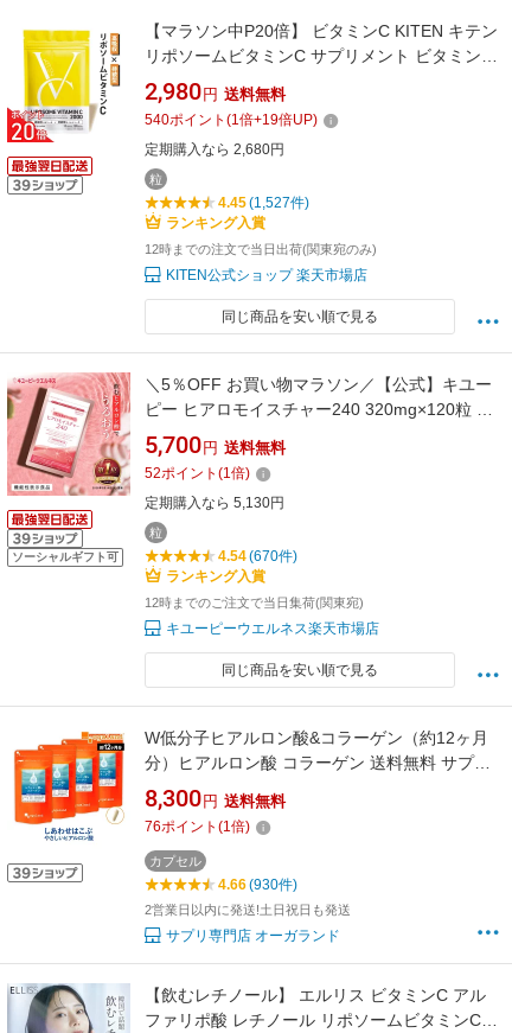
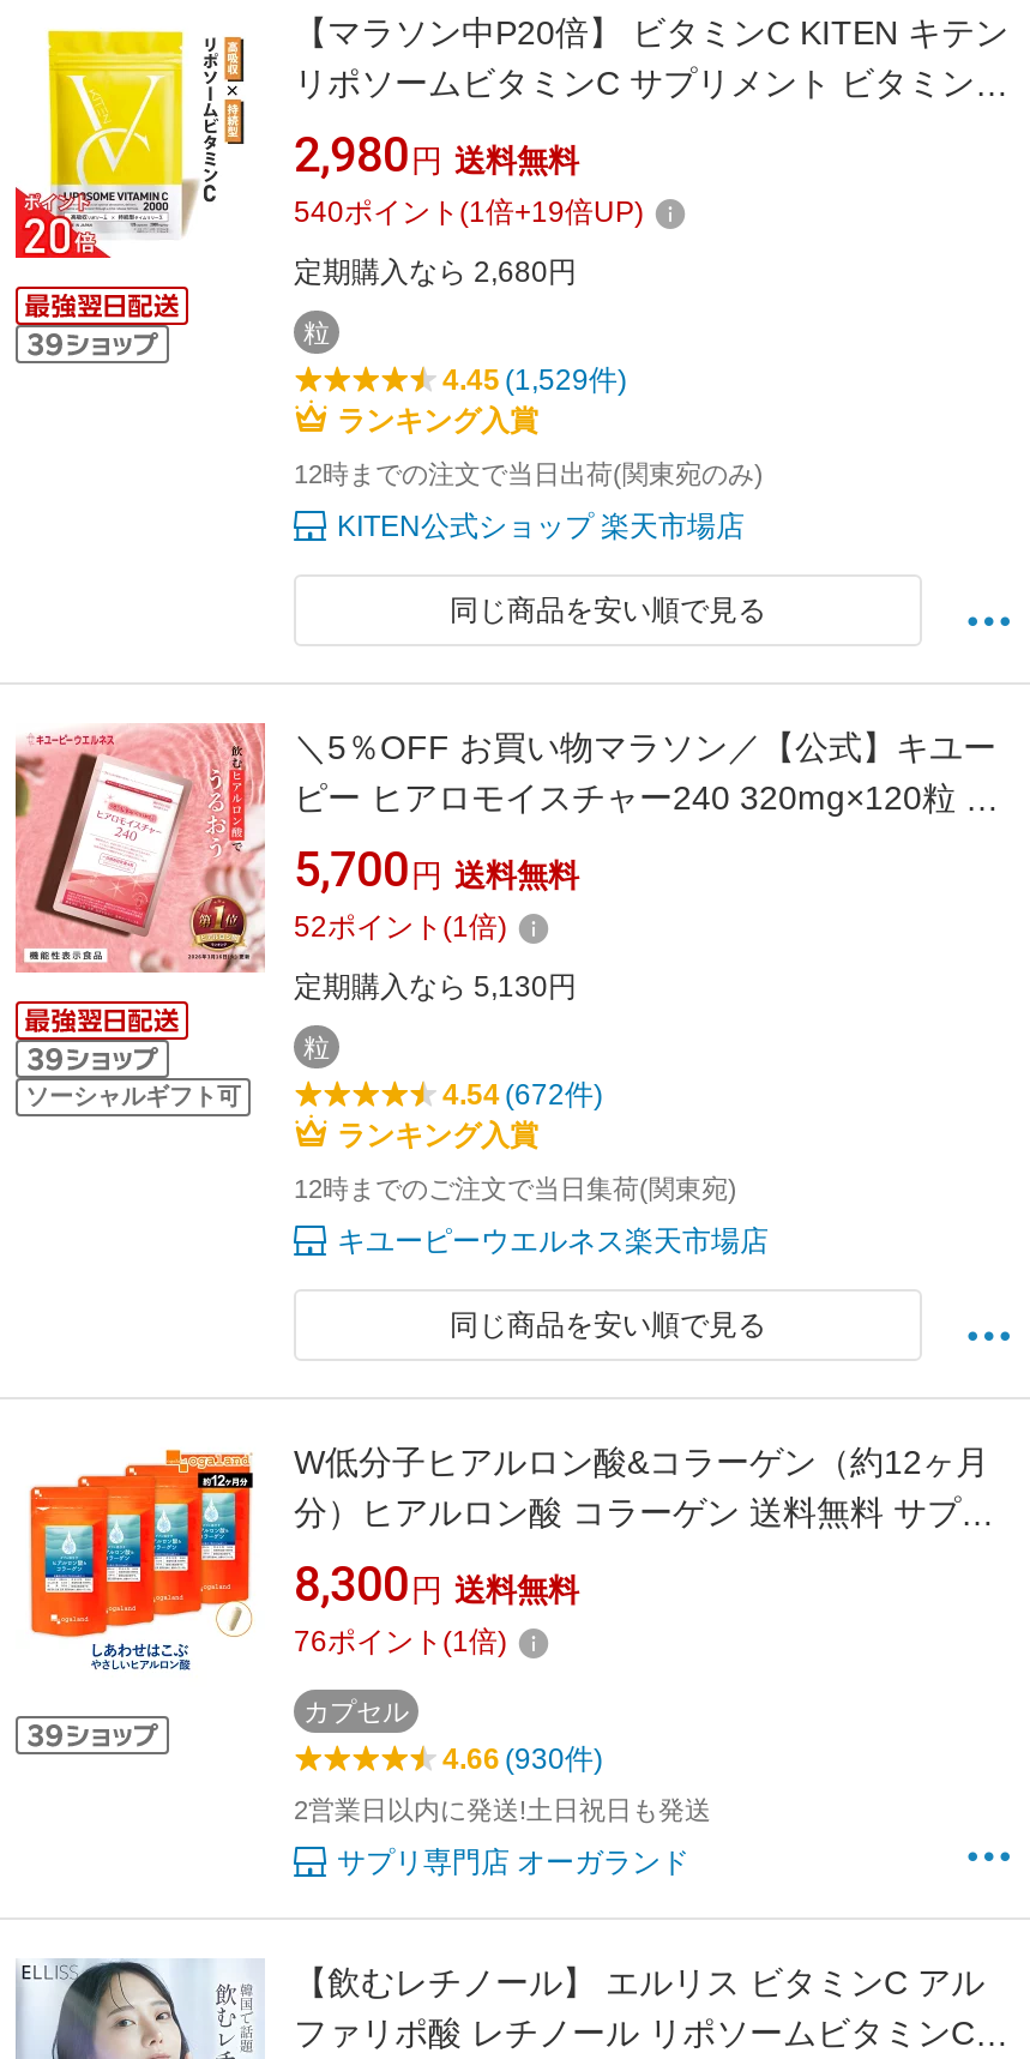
[218,195,309,212] 4.45 (1,527件) -> [442,365,627,398] 4.45 (1,529件)
[218,549,297,565] 4.54 (670件) -> [442,1079,603,1113] 4.54 (672件)

